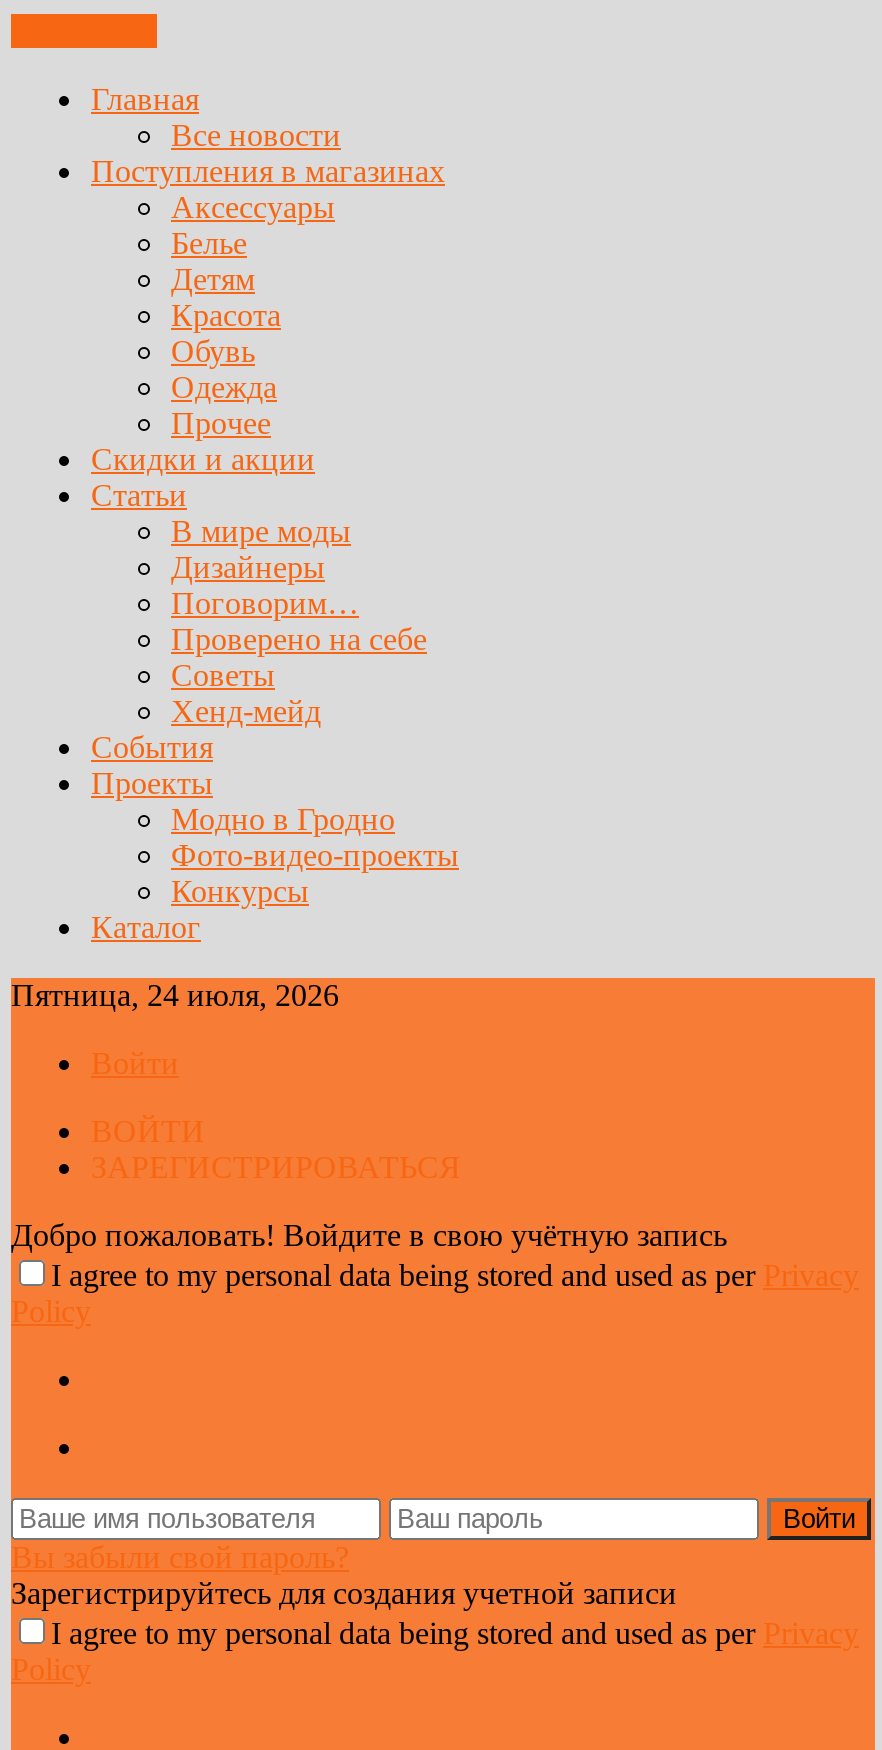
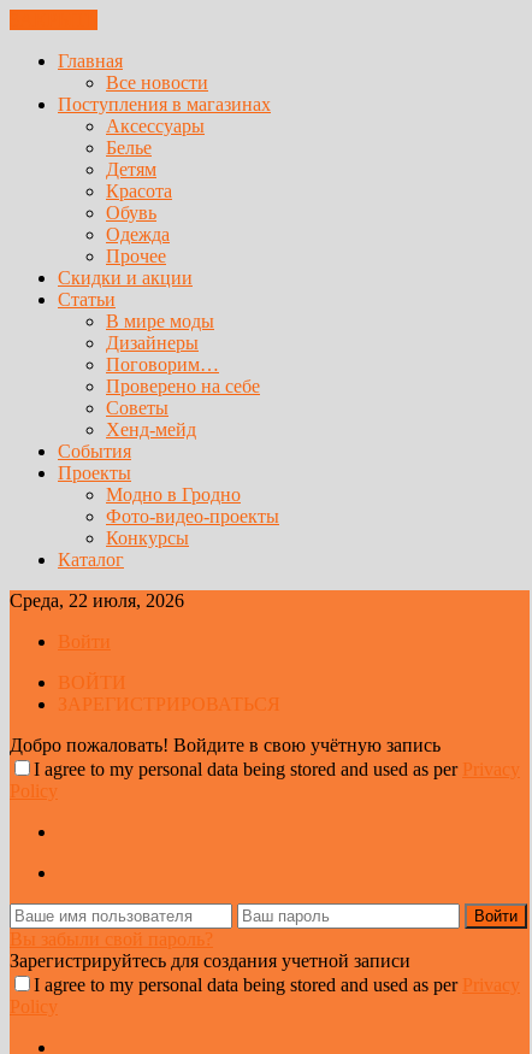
[11,978,339,1012] Пятница, 24 июля, 2026 -> [10,590,184,611] Среда, 22 июля, 2026

